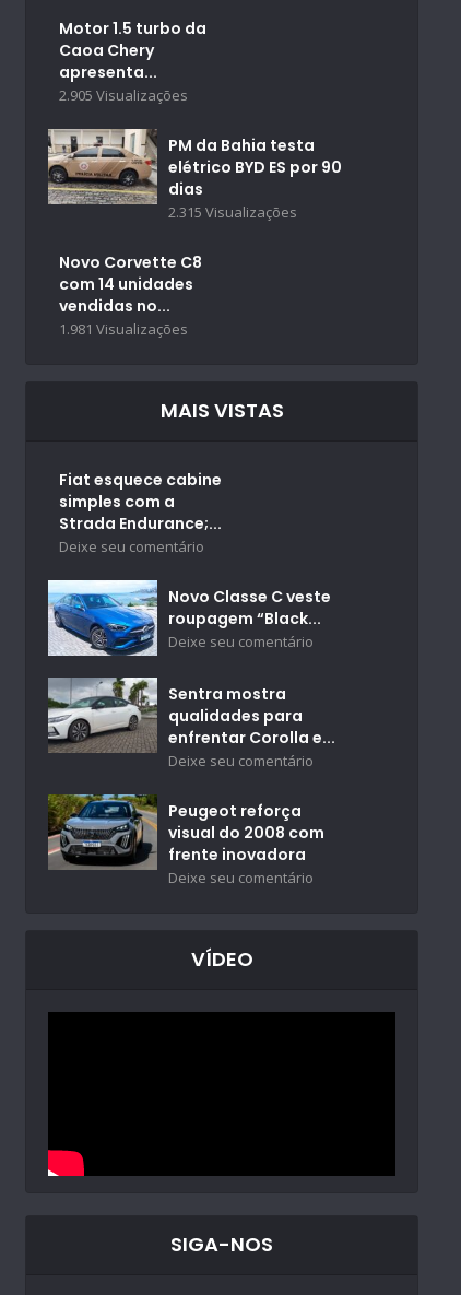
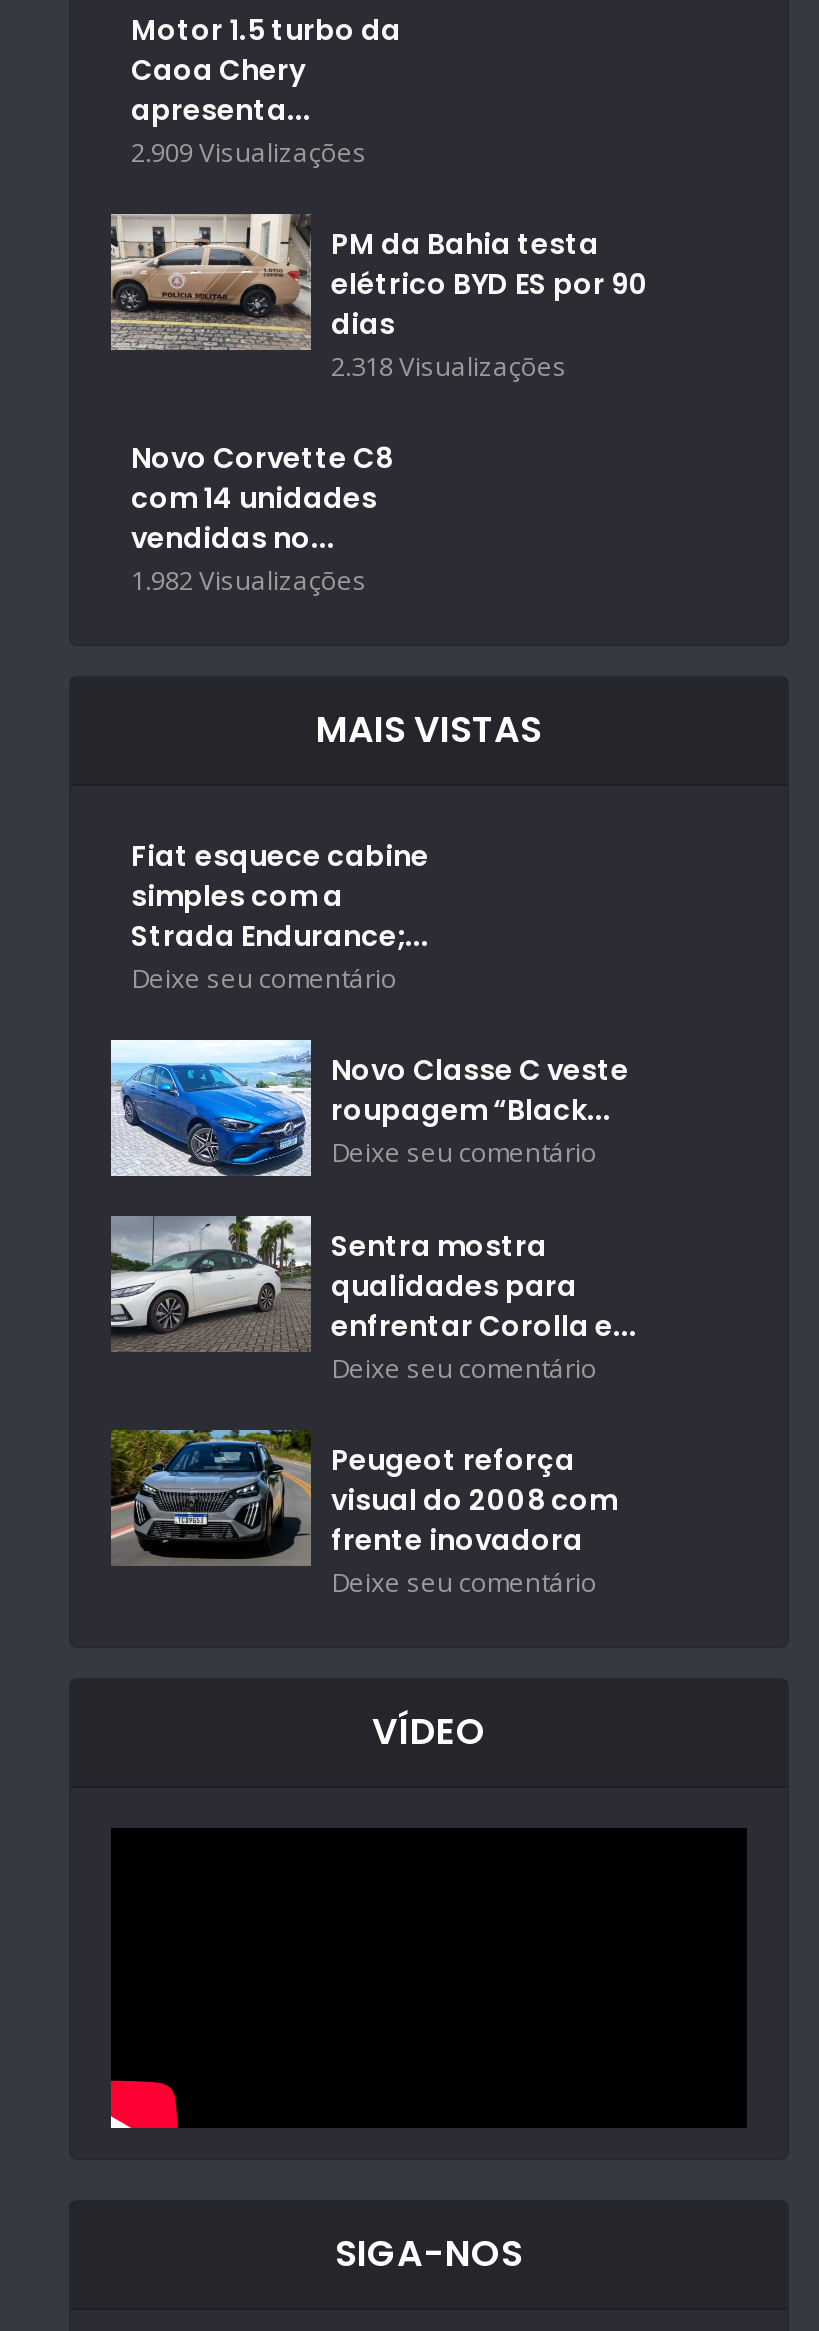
[59,85,188,105] 2.905 Visualizações -> [131,133,367,169] 2.909 Visualizações
[168,202,297,222] 2.315 Visualizações -> [331,347,567,383] 2.318 Visualizações
[59,319,188,339] 1.981 Visualizações -> [131,561,367,597] 1.982 Visualizações

